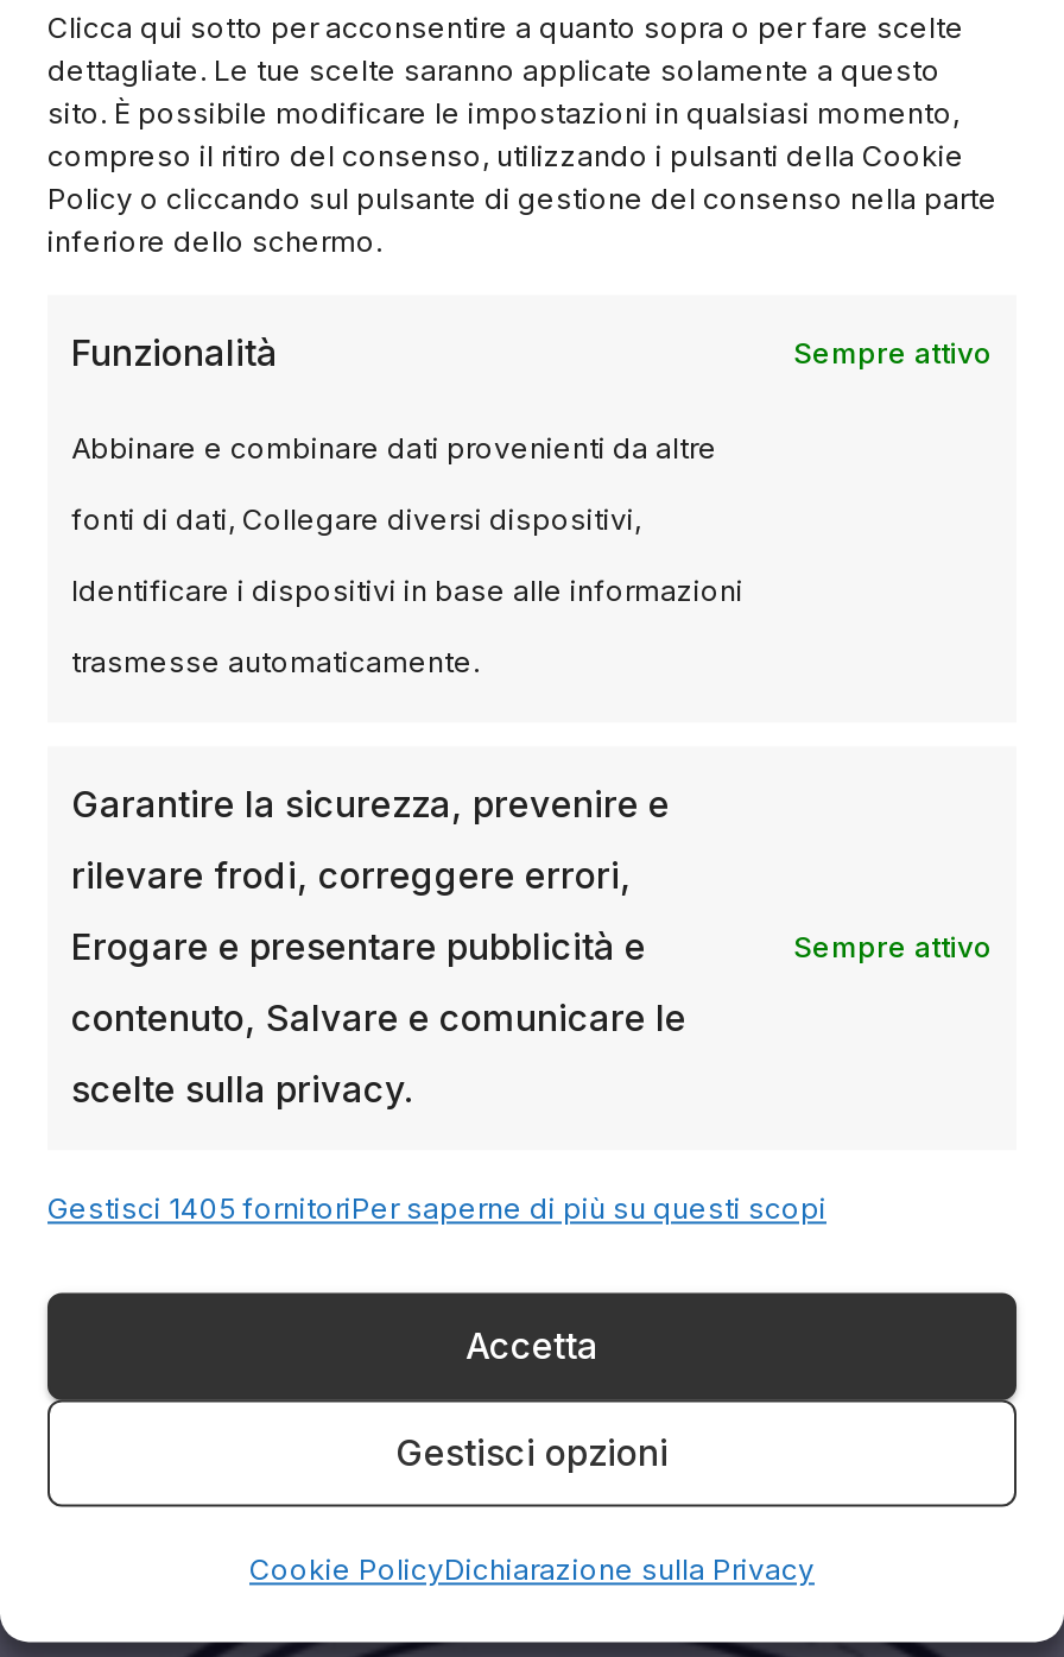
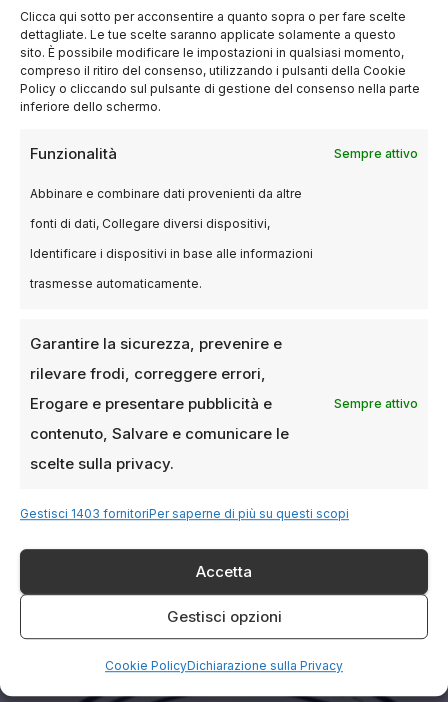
[47,1191,826,1227] Gestisci 1405 fornitoriPer saperne di più su questi scopi -> [20,506,349,521] Gestisci 1403 fornitoriPer saperne di più su questi scopi

